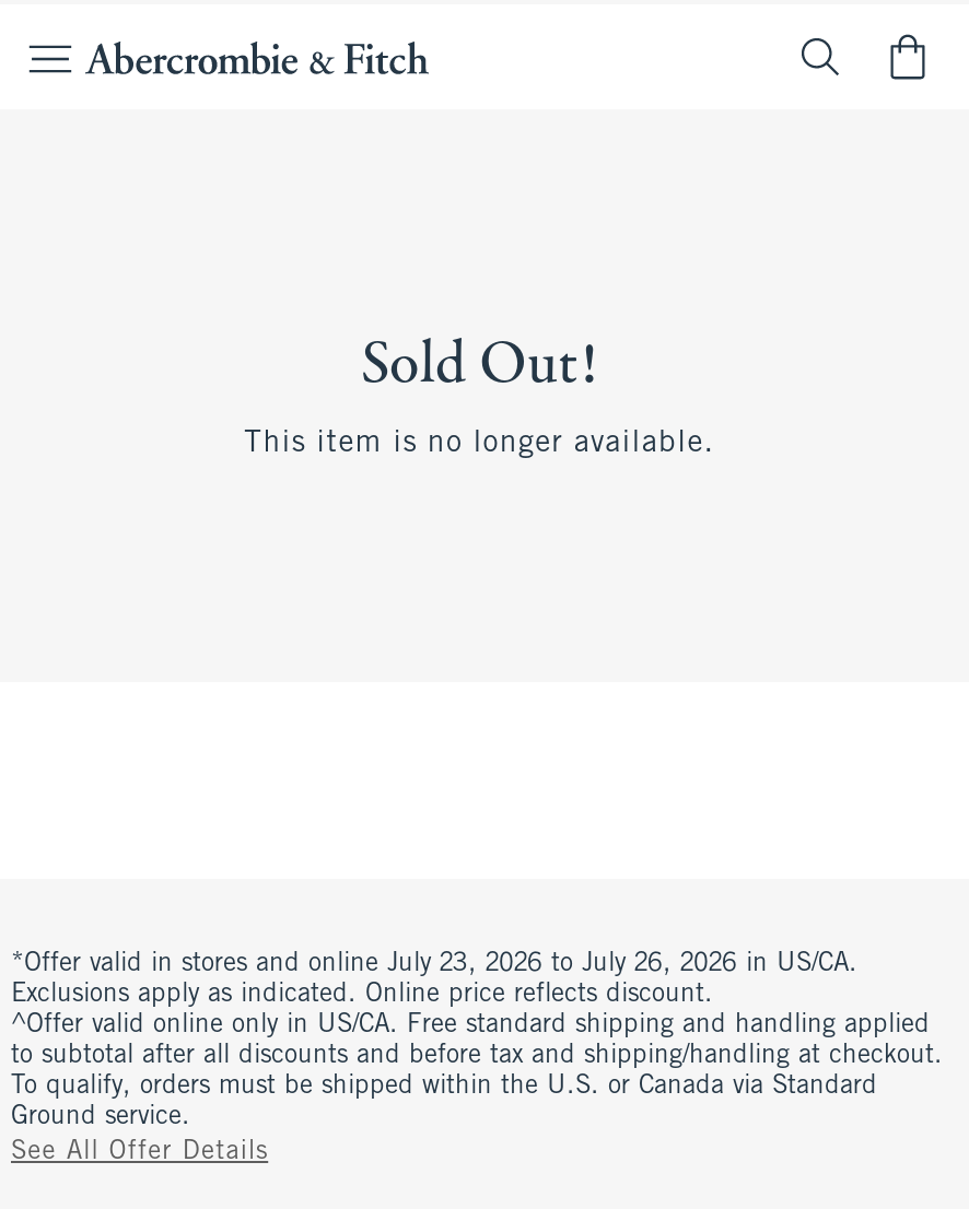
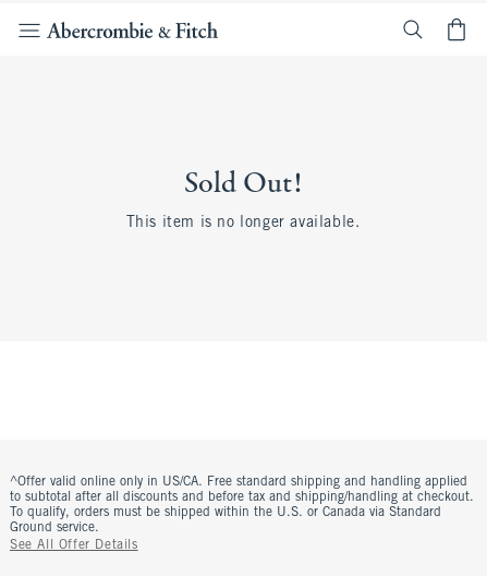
[11,951,857,1008] *Offer valid in stores and online July 23, 2026 to July 26, 2026 in US/CA. | Exclusions apply as indicated. Online price reflects discount. -> none

